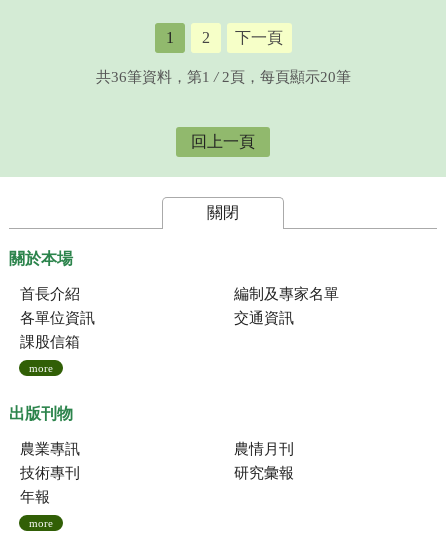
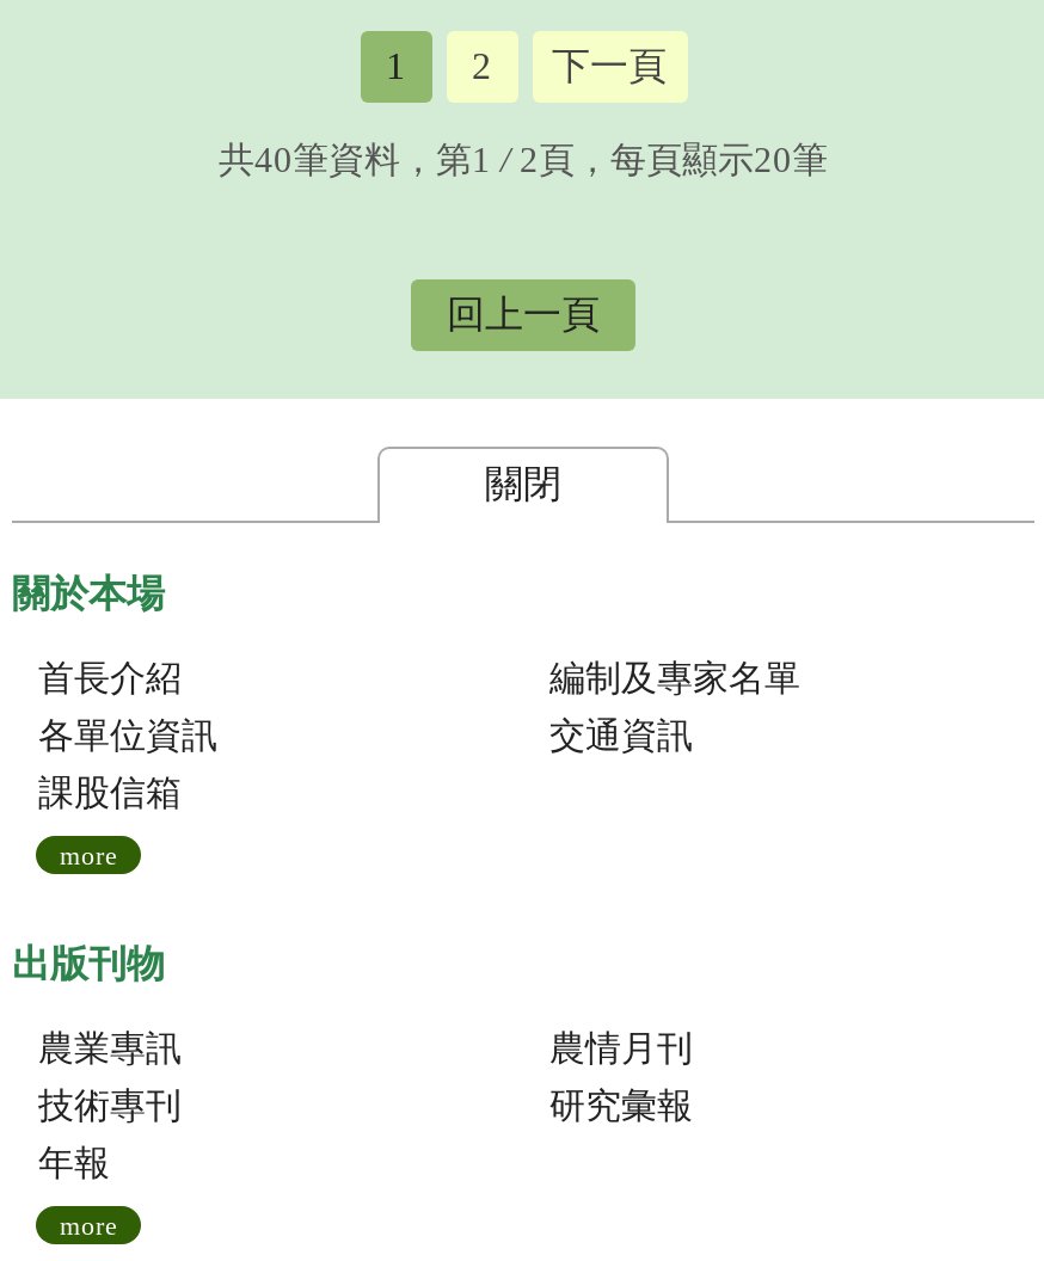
[95,69,350,85] 共36筆資料，第1 / 2頁，每頁顯示20筆 -> [219,141,828,179] 共40筆資料，第1 / 2頁，每頁顯示20筆

